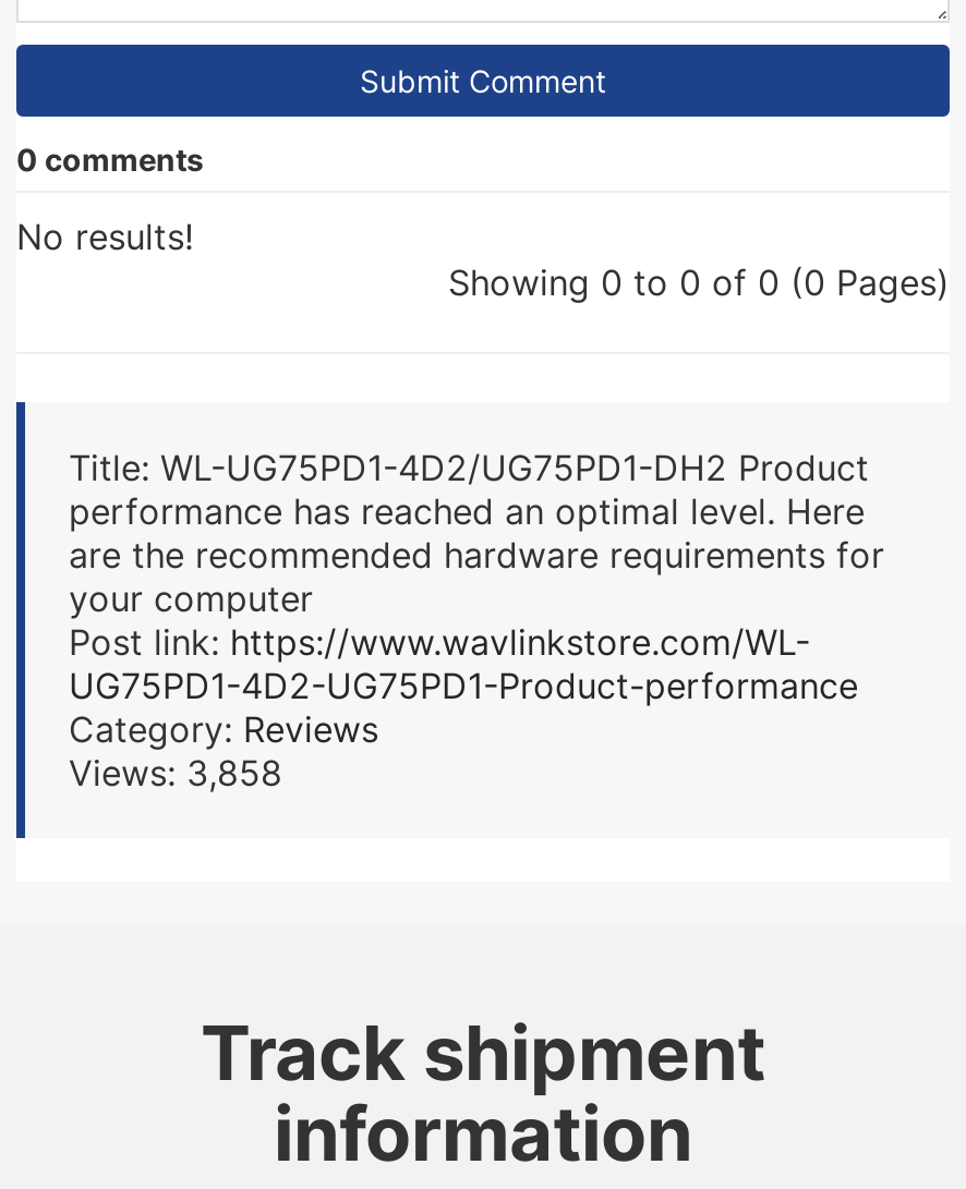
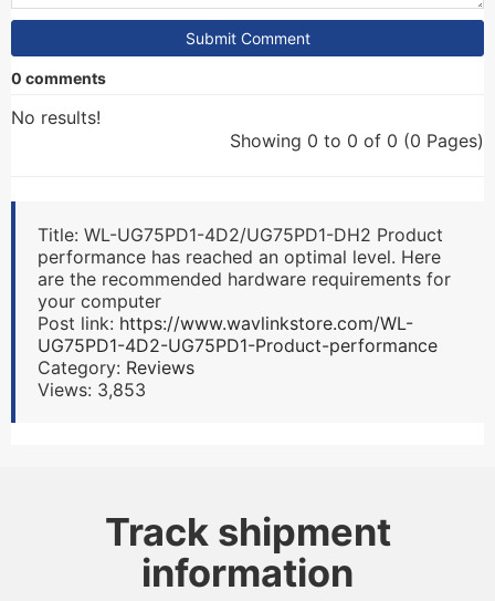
[69,751,282,795] Views: 3,858 -> [38,379,146,401] Views: 3,853

